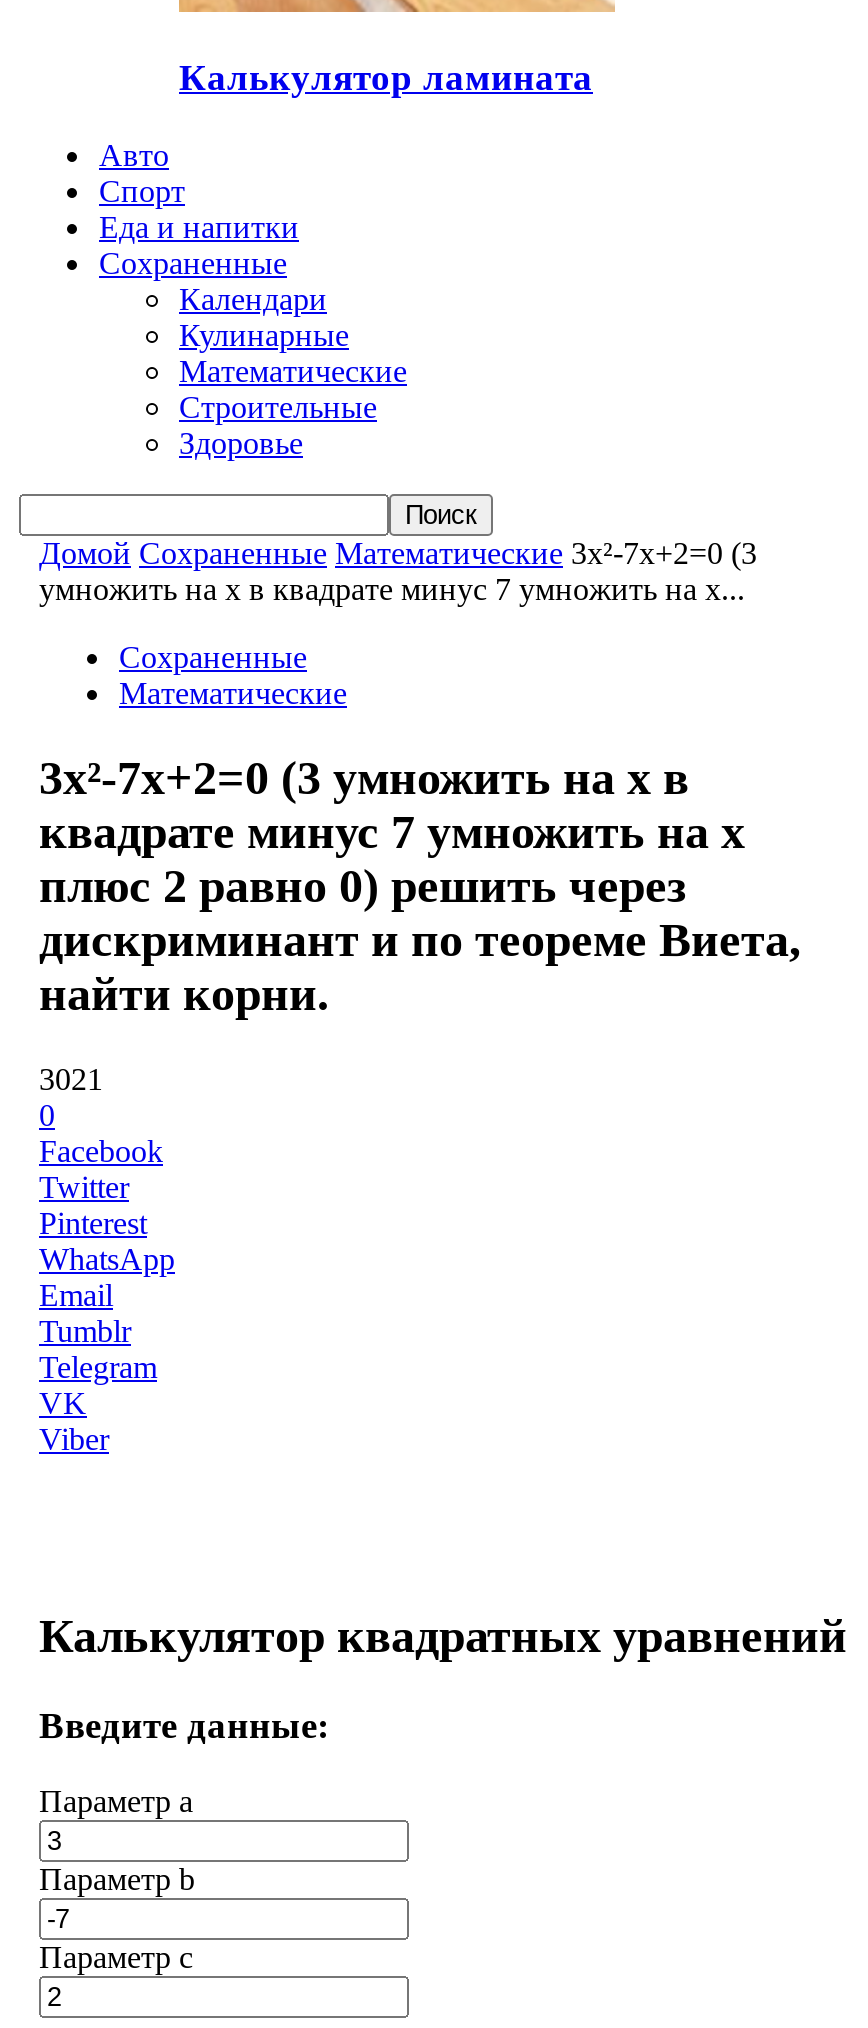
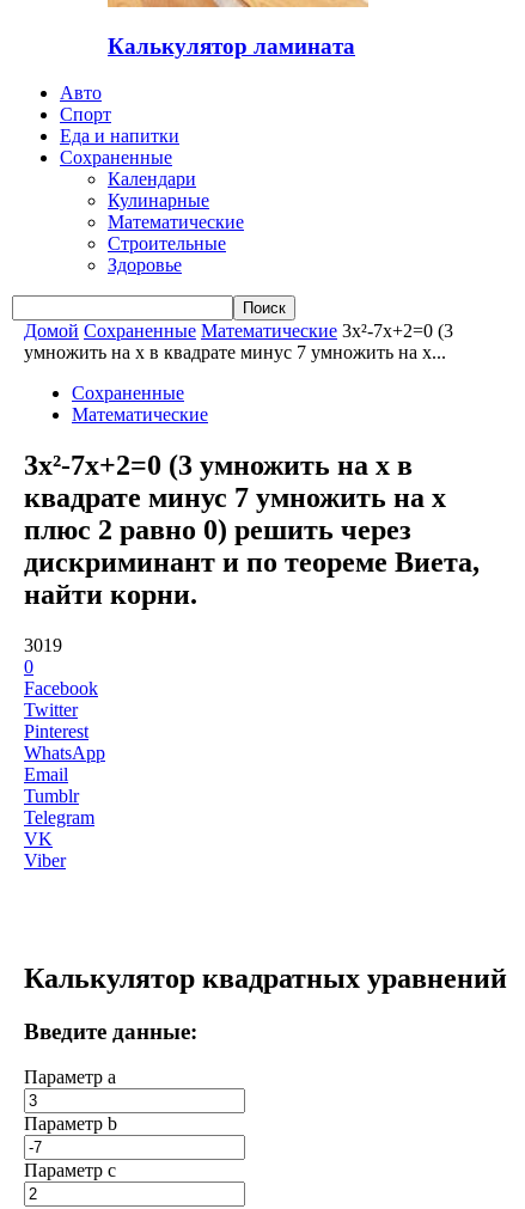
[39,1062,103,1096] 3021 -> [24,635,62,655] 3019

